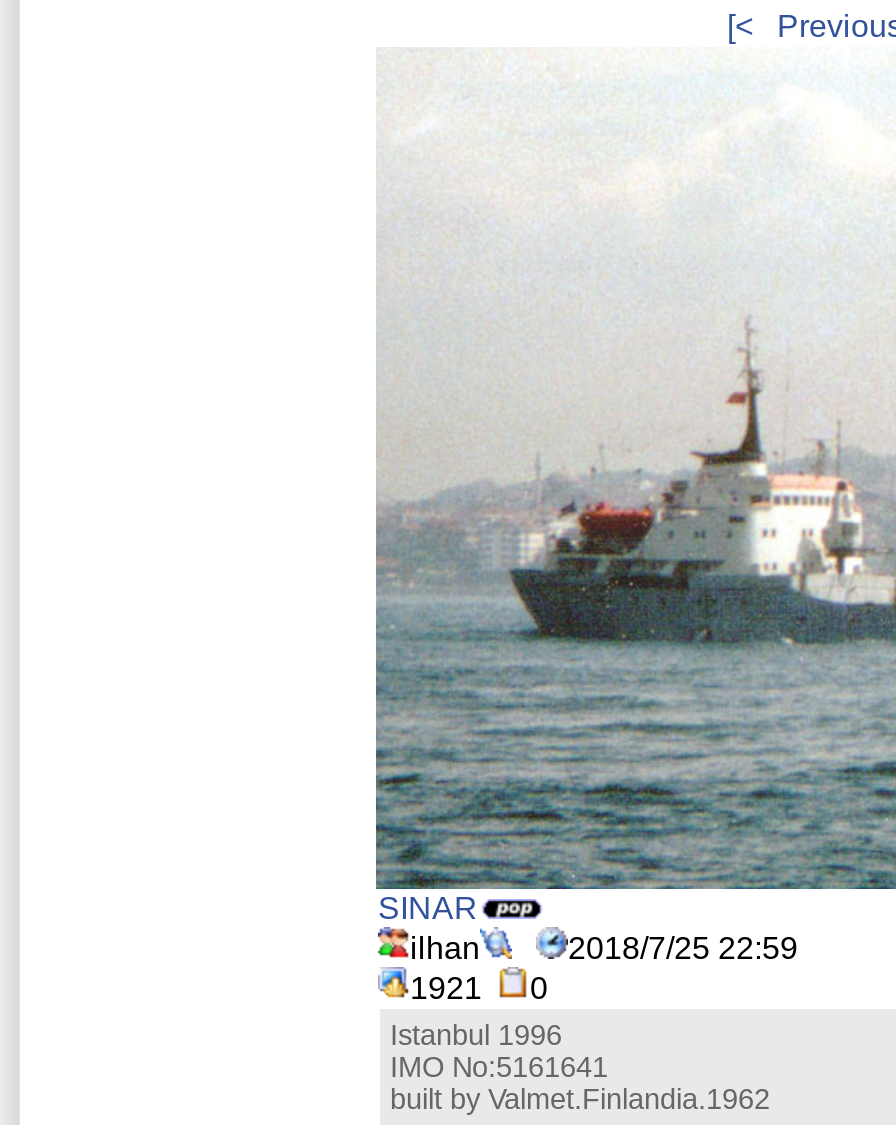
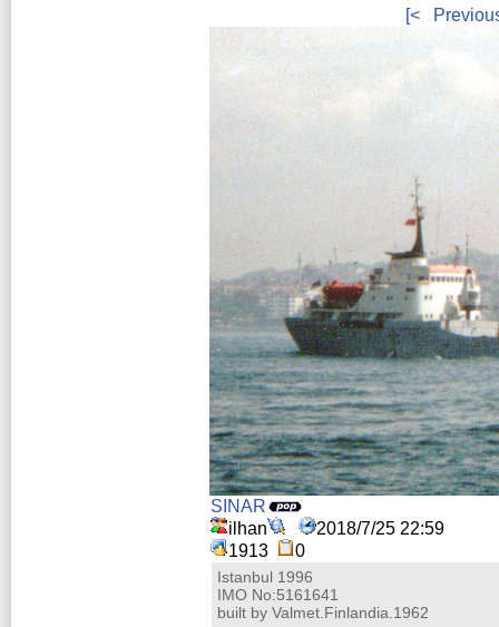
[410,971,580,1005] 1921 0 -> [228,541,323,560] 1913 0

